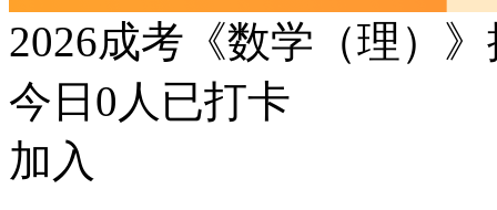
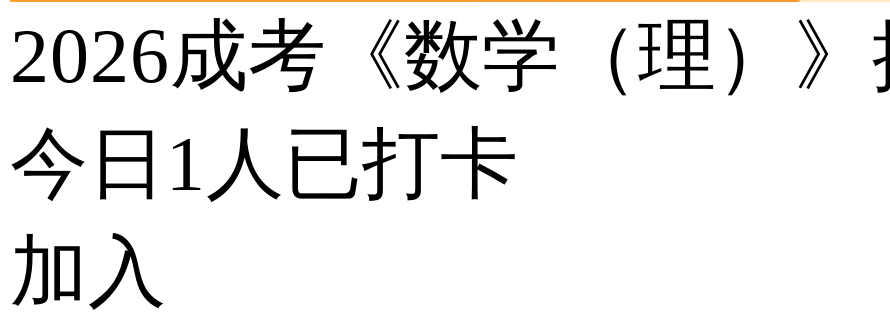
[9,77,291,125] 今日0人已打卡 -> [10,120,518,206] 今日1人已打卡

